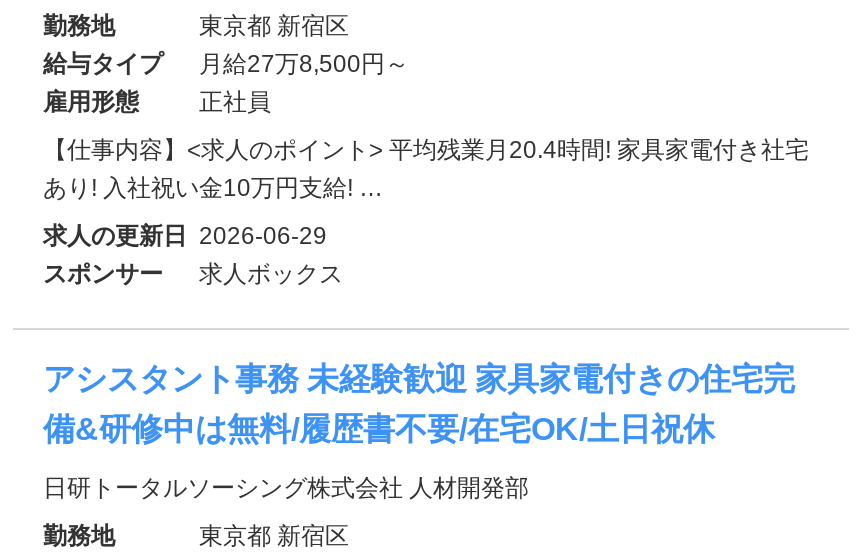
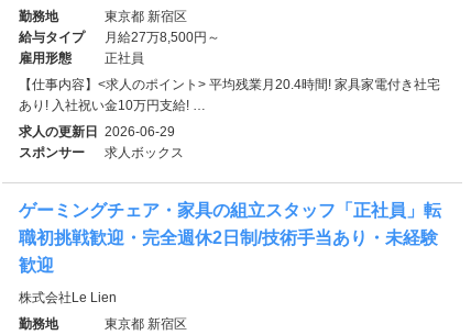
[43,361,795,501] アシスタント事務 未経験歓迎 家具家電付きの住宅完 | 備&研修中は無料/履歴書不要/在宅OK/土日祝休 | 日研トータルソーシング株式会社 人材開発部 -> [19,201,441,305] ゲーミングチェア・家具の組立スタッフ「正社員」転 | 職初挑戦歓迎・完全週休2日制/技術手当あり・未経験 | 歓迎 | 株式会社Le Lien

